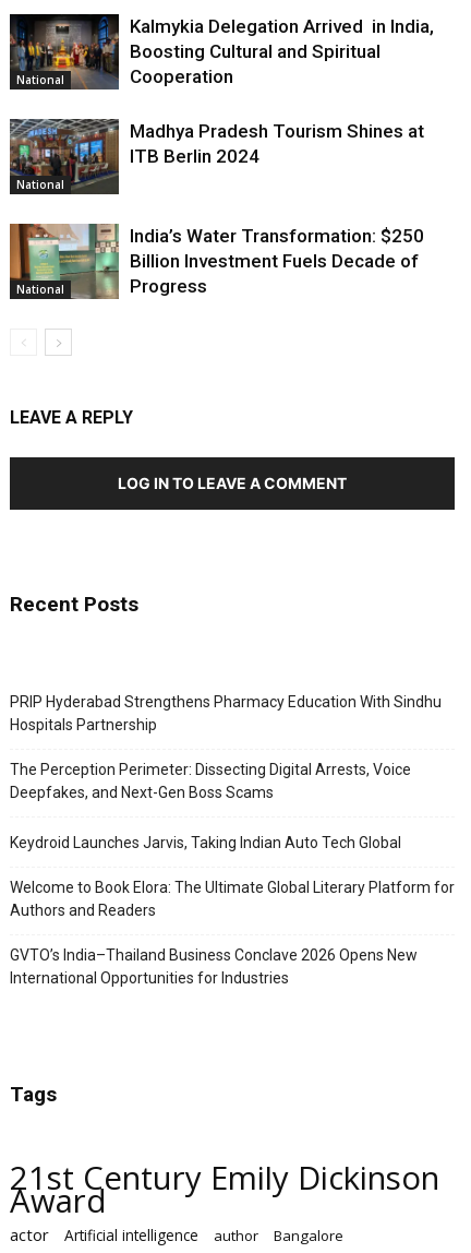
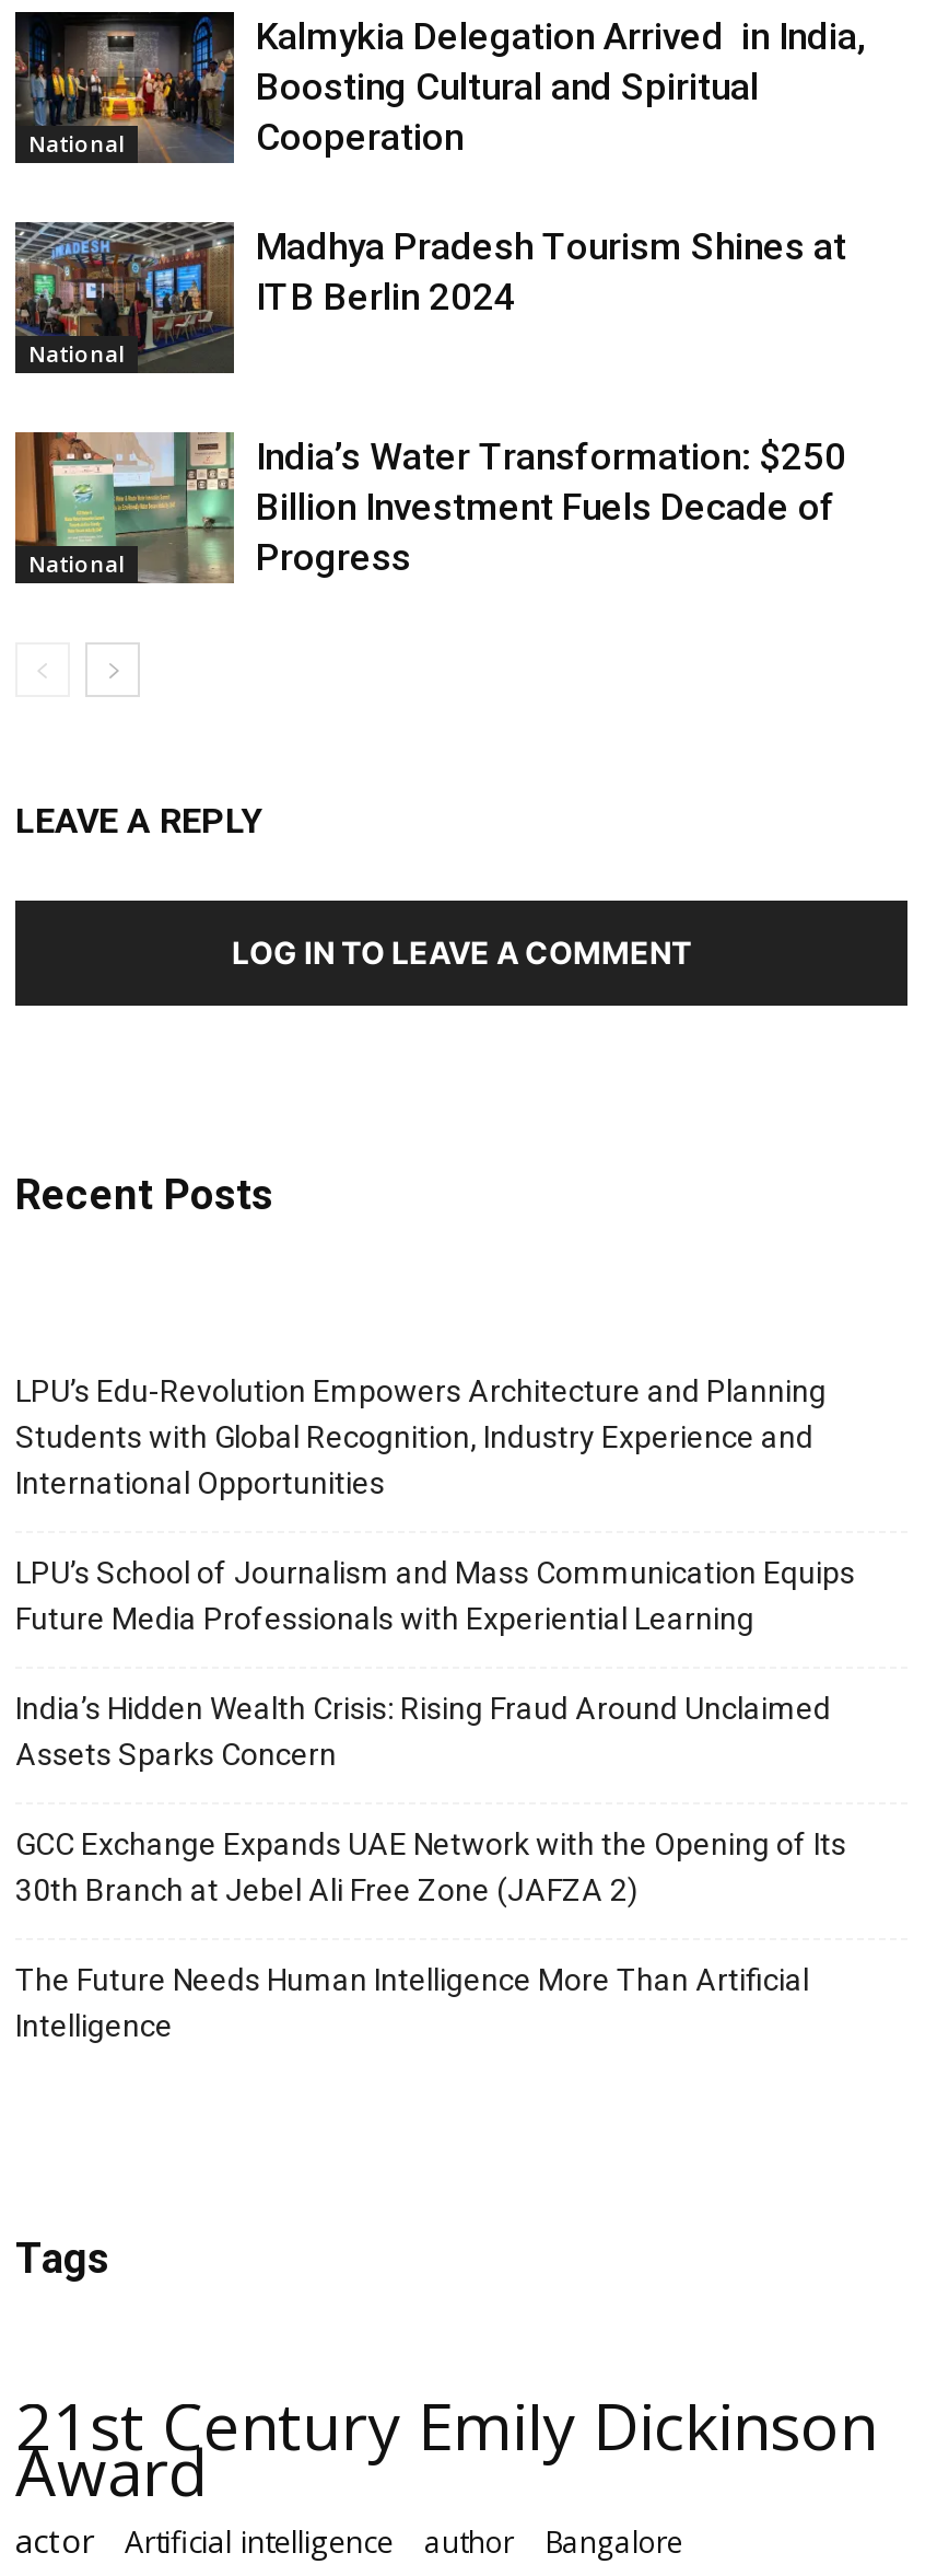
[10,693,442,734] PRIP Hyderabad Strengthens Pharmacy Education With Sindhu | Hospitals Partnership -> [15,1375,827,1502] LPU’s Edu-Revolution Empowers Architecture and Planning | Students with Global Recognition, Industry Experience and | International Opportunities
[10,761,411,801] The Perception Perimeter: Dissecting Digital Arrests, Voice | Deepfakes, and Next-Gen Boss Scams -> [15,1557,855,1638] LPU’s School of Journalism and Mass Communication Equips | Future Media Professionals with Experiential Learning
[10,834,401,852] Keydroid Launches Jarvis, Taking Indian Auto Tech Global -> [15,1692,831,1773] India’s Hidden Wealth Crisis: Rising Fraud Around Unclaimed | Assets Sparks Concern
[10,879,455,919] Welcome to Book Elora: The Ultimate Global Literary Platform for | Authors and Readers -> [15,1828,846,1909] GCC Exchange Expands UAE Network with the Opening of Its | 30th Branch at Jebel Ali Free Zone (JAFZA 2)
[10,947,418,987] GVTO’s India–Thailand Business Conclave 2026 Opens New | International Opportunities for Industries -> [15,1964,809,2045] The Future Needs Human Intelligence More Than Artificial | Intelligence

